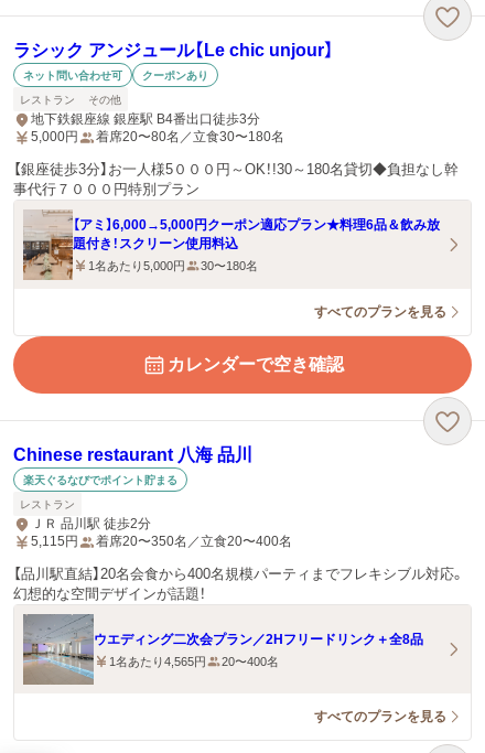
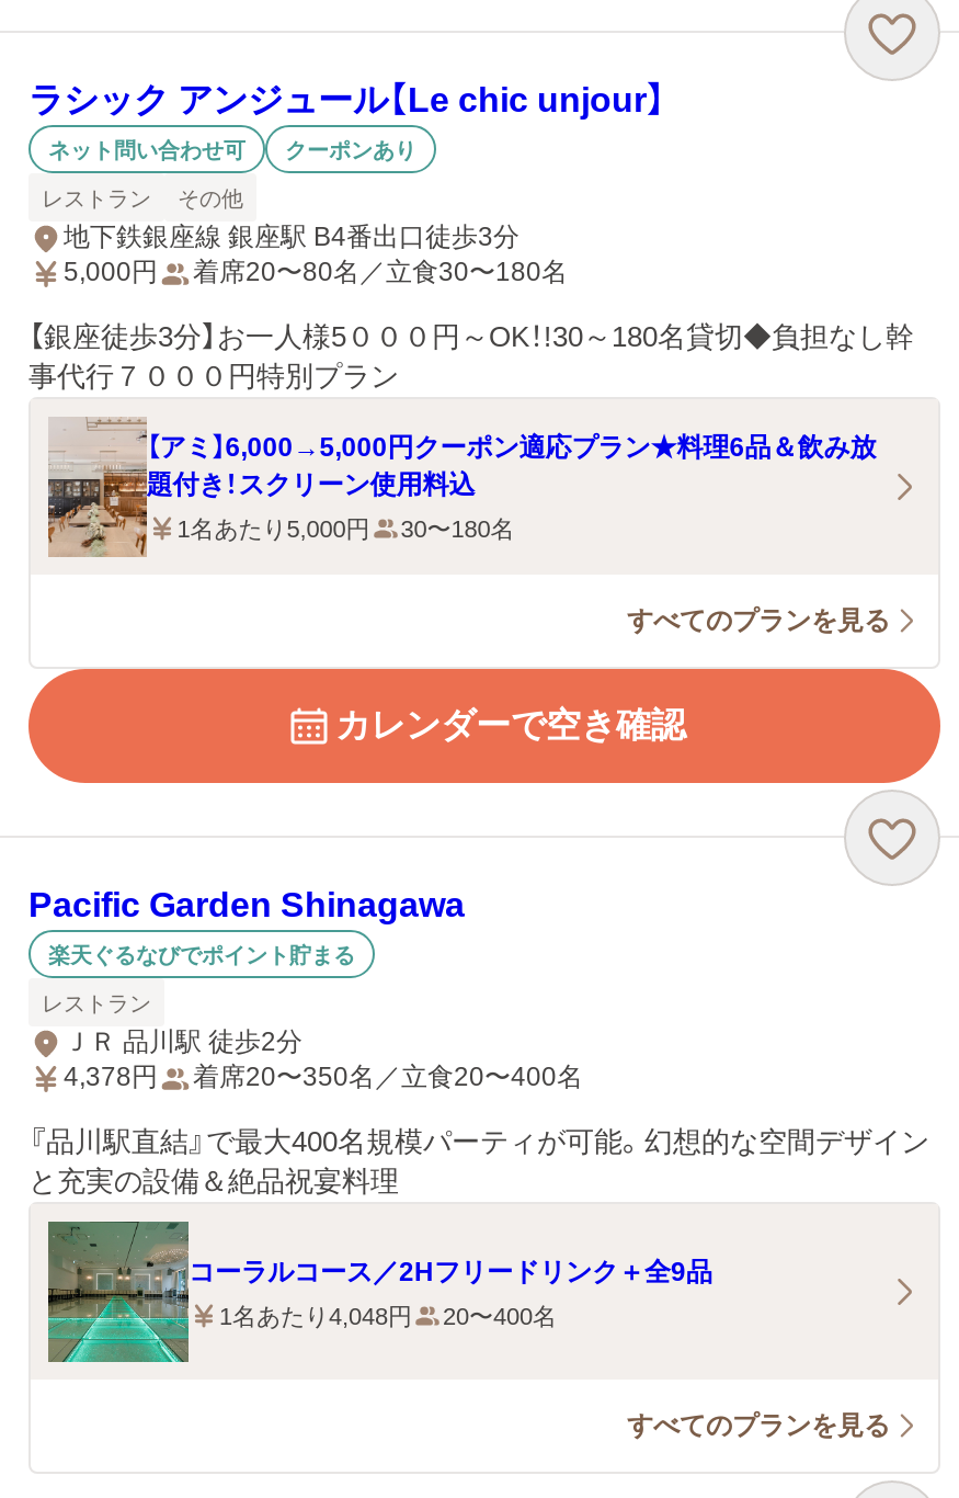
[13,445,252,464] Chinese restaurant 八海 品川 -> [28,886,465,923] Pacific Garden Shinagawa
[31,534,292,549] 5,115円 着席20〜350名／立食20〜400名 -> [64,1062,583,1092] 4,378円 着席20〜350名／立食20〜400名
[13,566,465,602] 【品川駅直結】20名会食から400名規模パーティまでフレキシブル対応。 | 幻想的な空間デザインが話題！ -> [28,1125,929,1198] 『品川駅直結』で最大400名規模パーティが可能。幻想的な空間デザイン | と充実の設備＆絶品祝宴料理
[22,614,423,686] [image] | ウエディング二次会プラン／2Hフリードリンク＋全8品 -> [46,1219,712,1364] [image] | コーラルコース／2Hフリードリンク＋全9品
[109,654,279,668] 1名あたり4,565円 20〜400名 -> [219,1302,557,1328] 1名あたり4,048円 20〜400名

